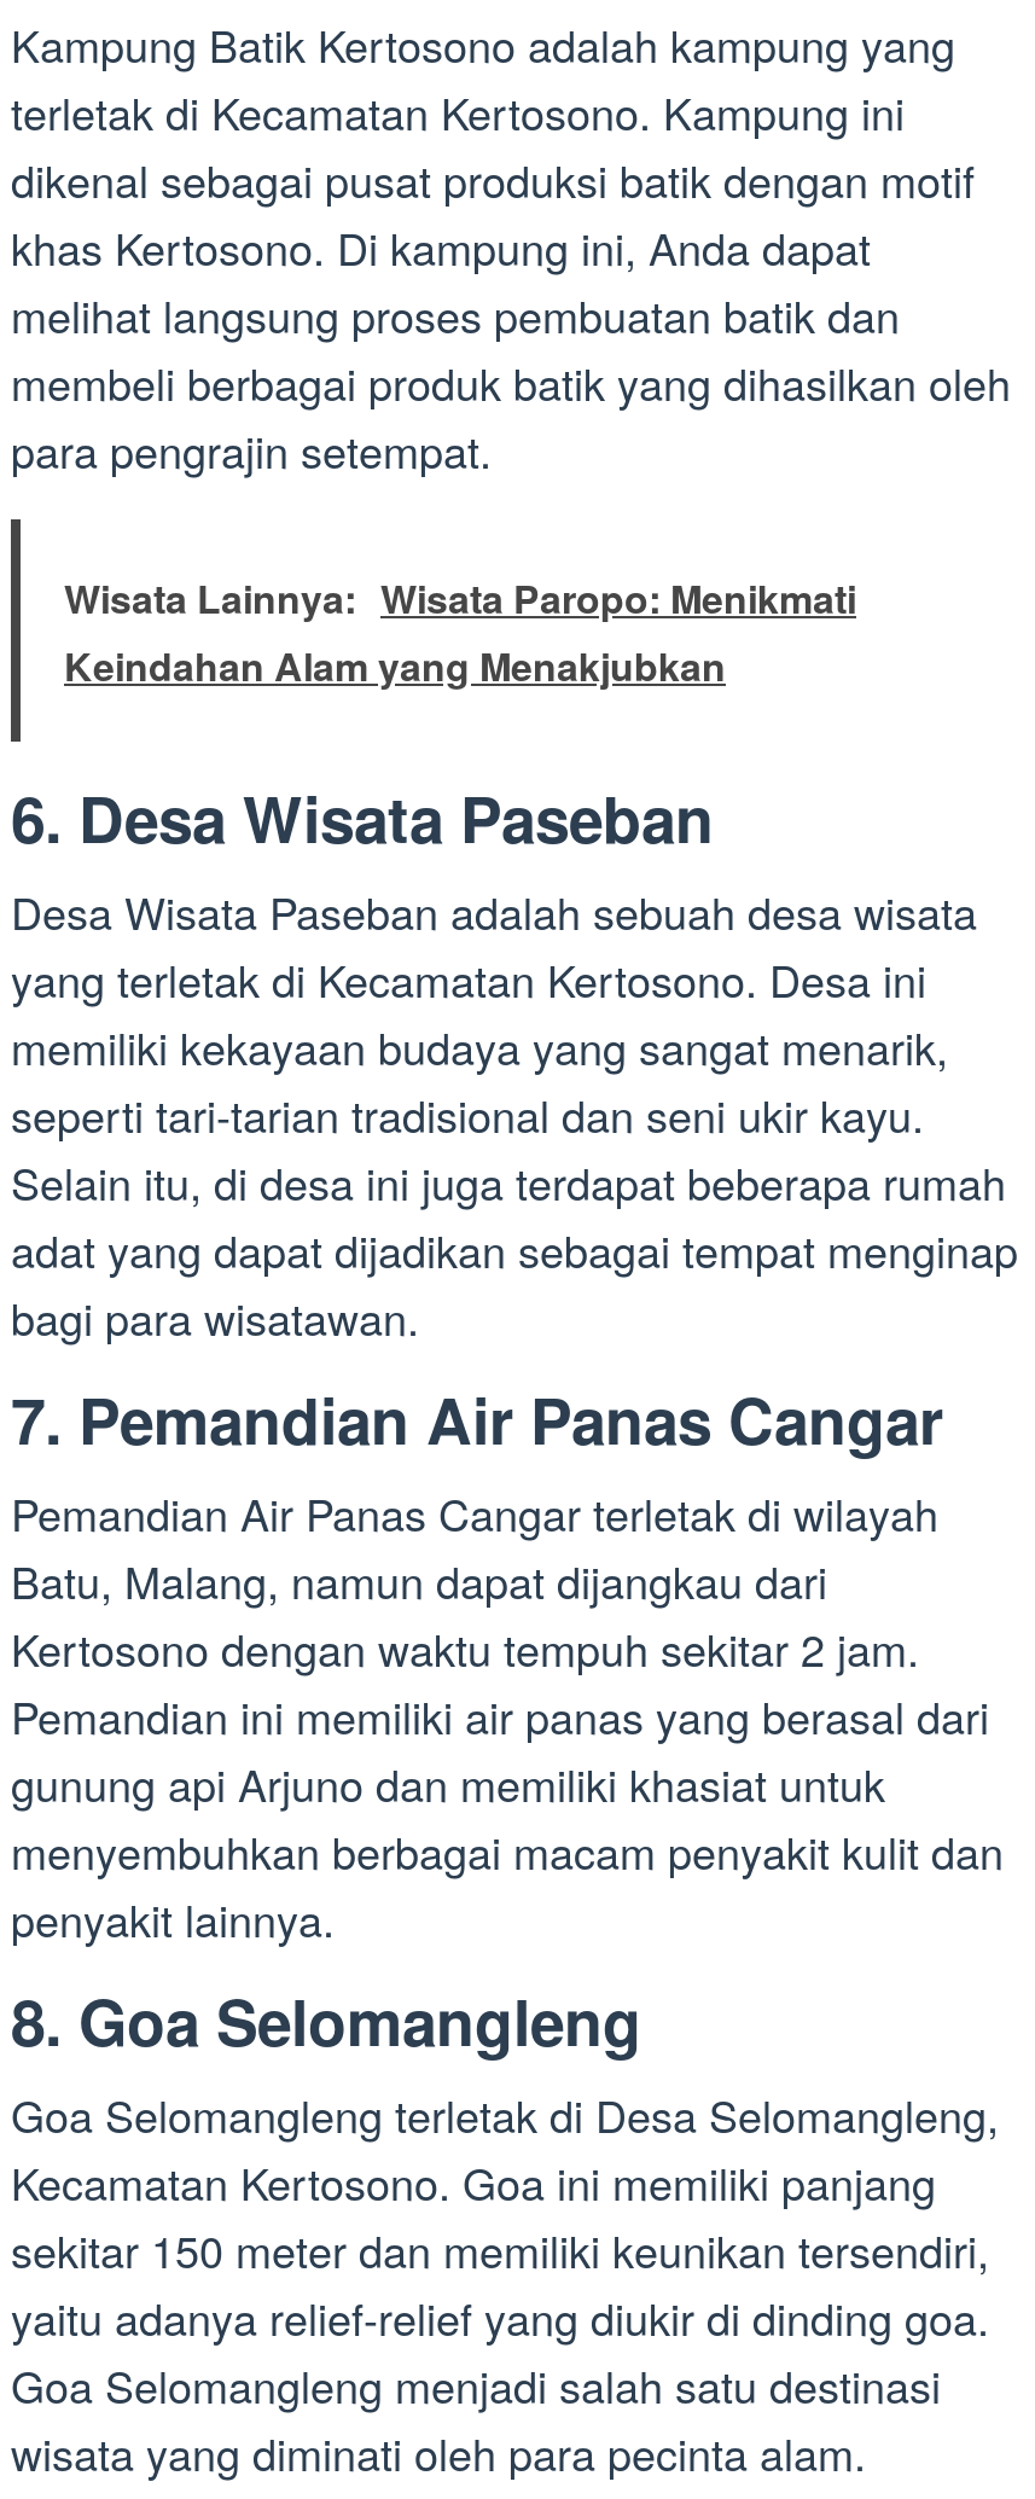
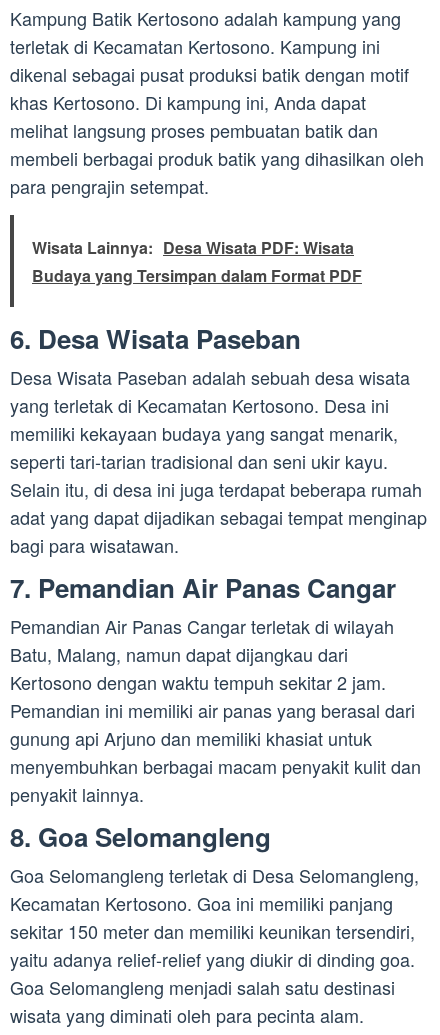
[64,571,856,694] Wisata Lainnya: Wisata Paropo: Menikmati | Keindahan Alam yang Menakjubkan -> [32,236,362,287] Wisata Lainnya: Desa Wisata PDF: Wisata | Budaya yang Tersimpan dalam Format PDF

